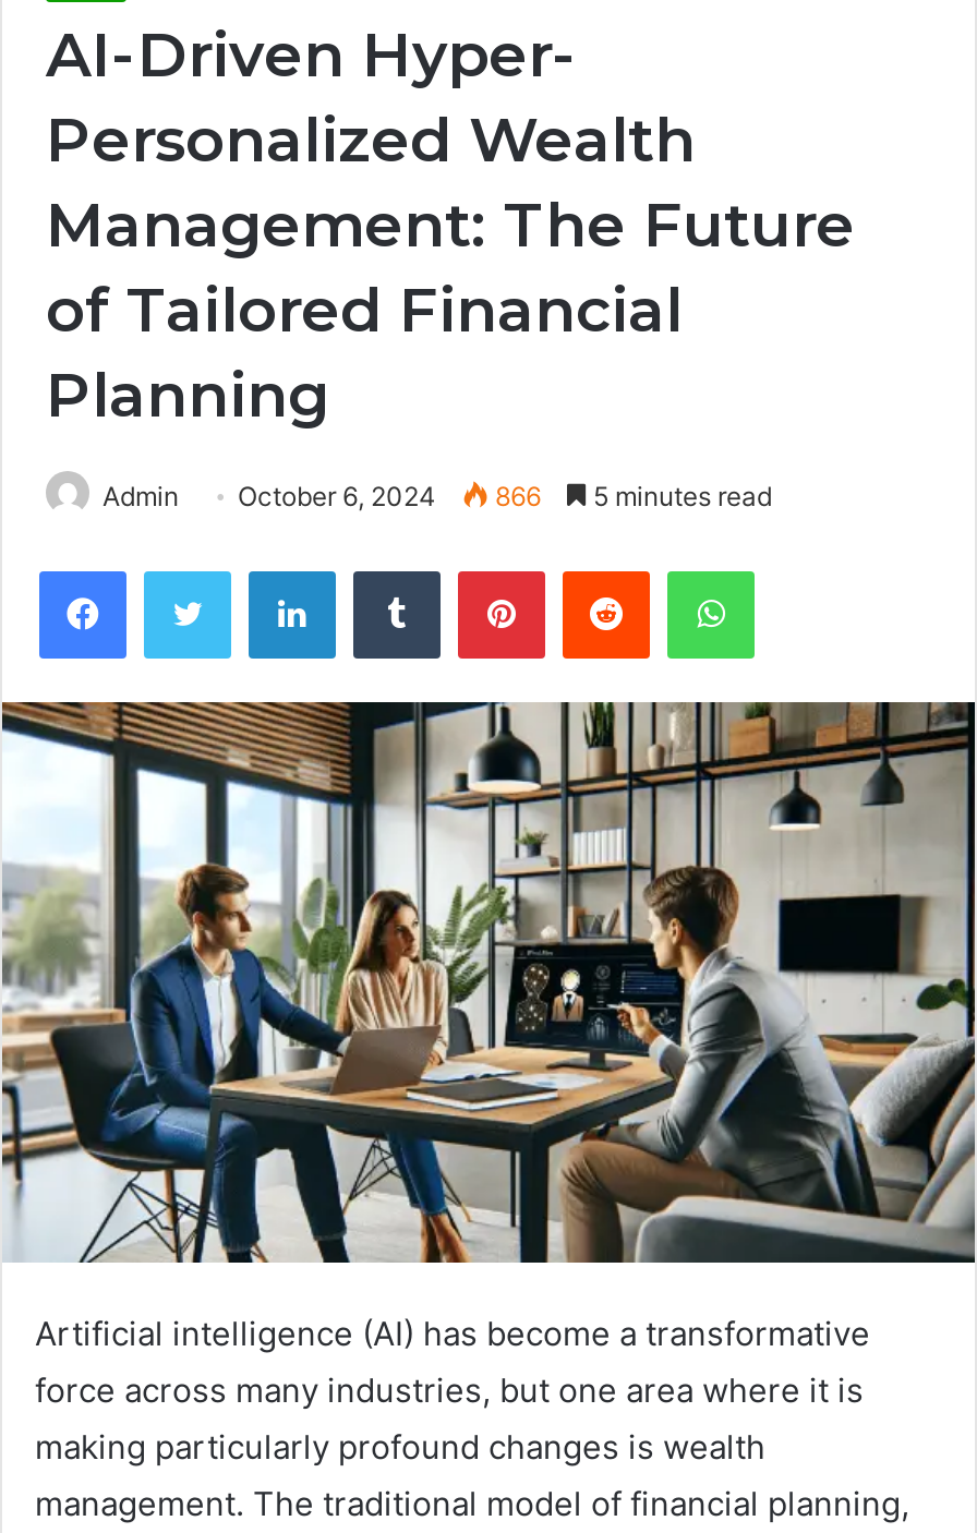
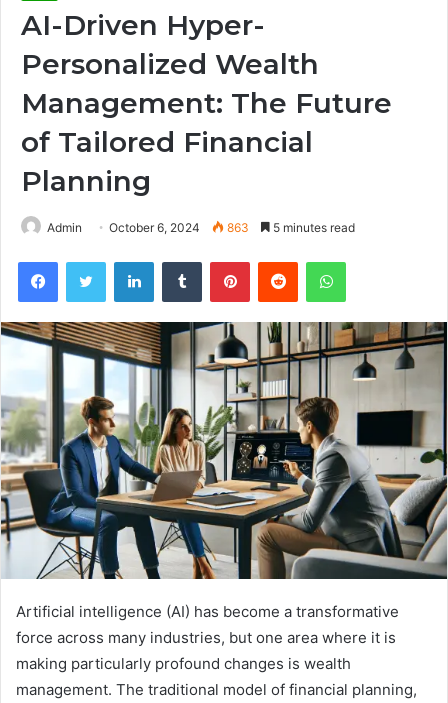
[102,479,772,512] Admin October 6, 2024 866 5 minutes read -> [47,220,355,235] Admin October 6, 2024 863 5 minutes read

